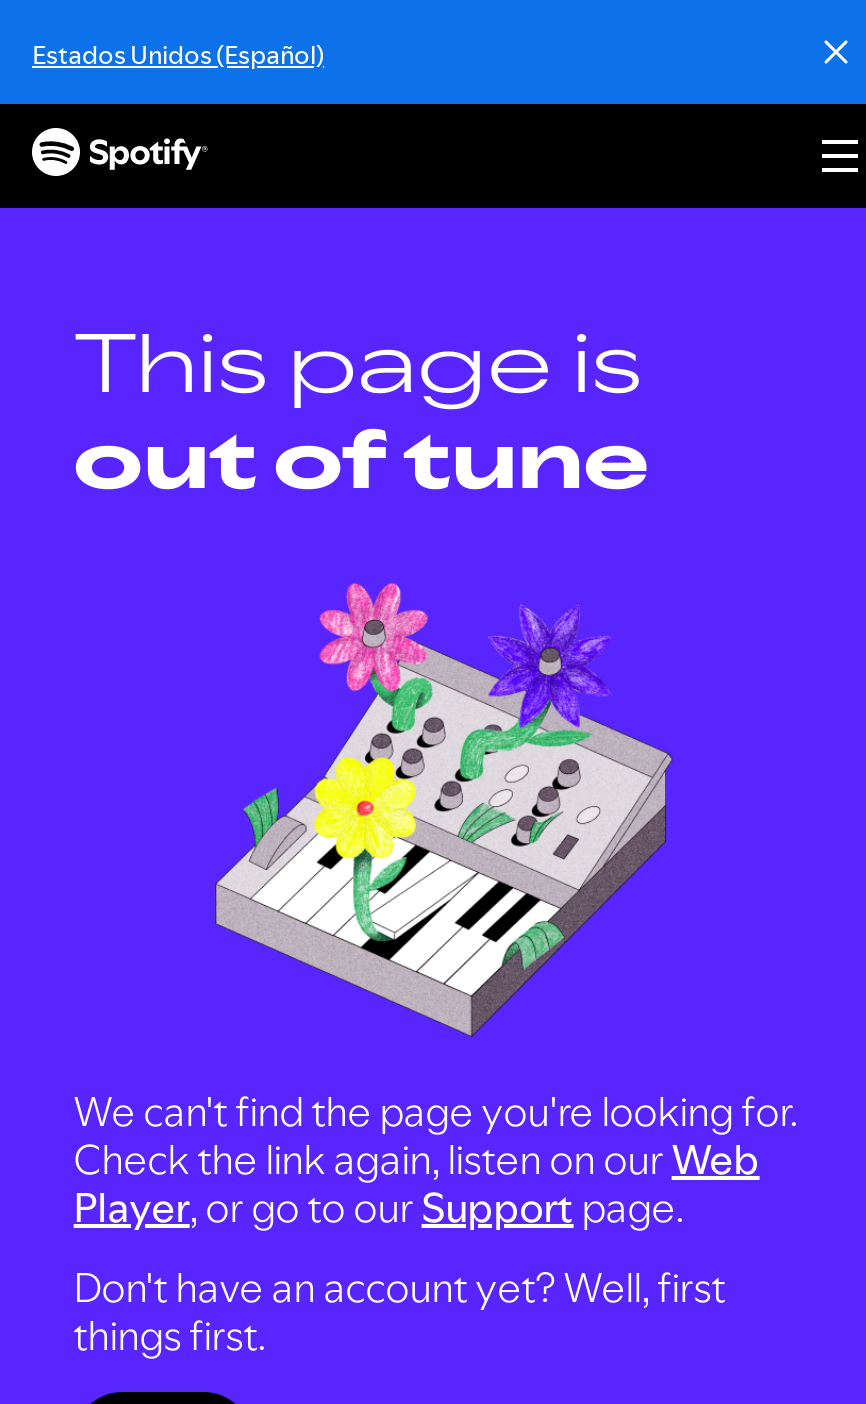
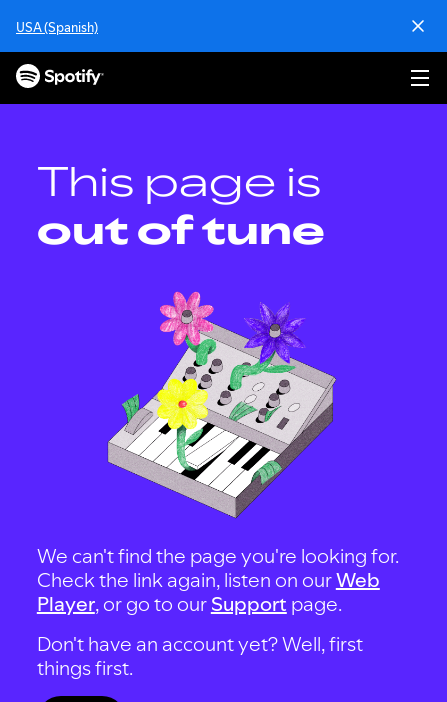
[32,36,324,72] Estados Unidos (Español) -> [16,18,98,36] USA (Spanish)

